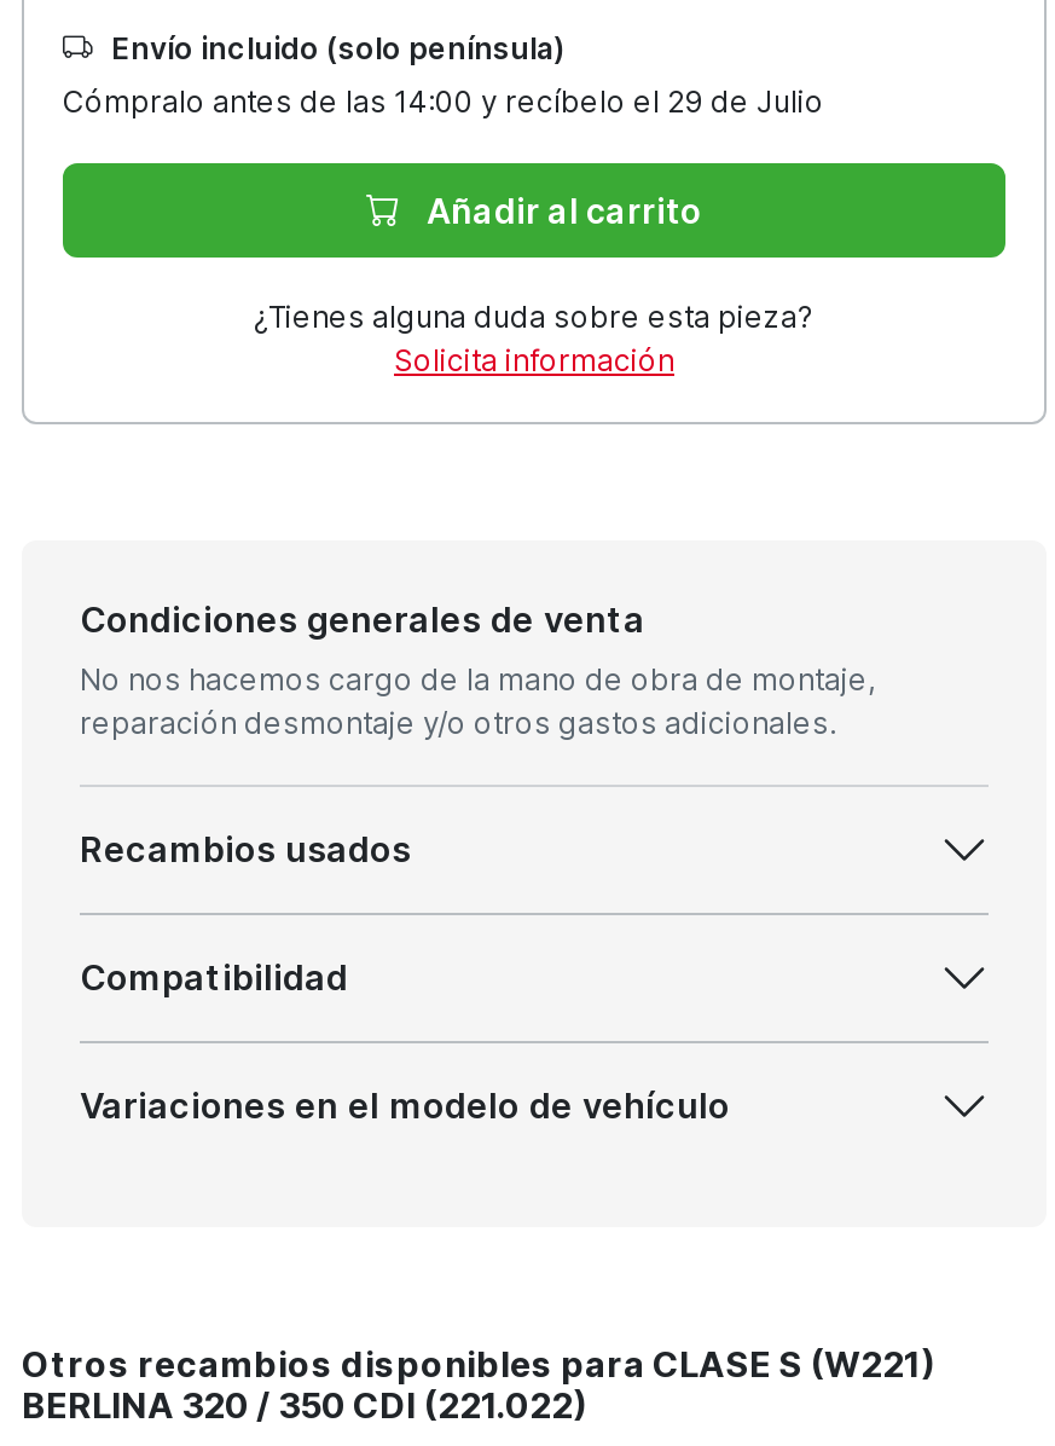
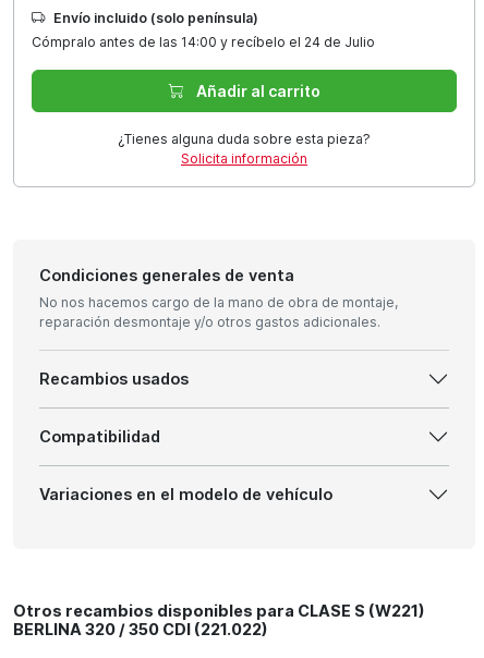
[63,82,824,119] Cómpralo antes de las 14:00 y recíbelo el 29 de Julio -> [32,33,375,50] Cómpralo antes de las 14:00 y recíbelo el 24 de Julio

